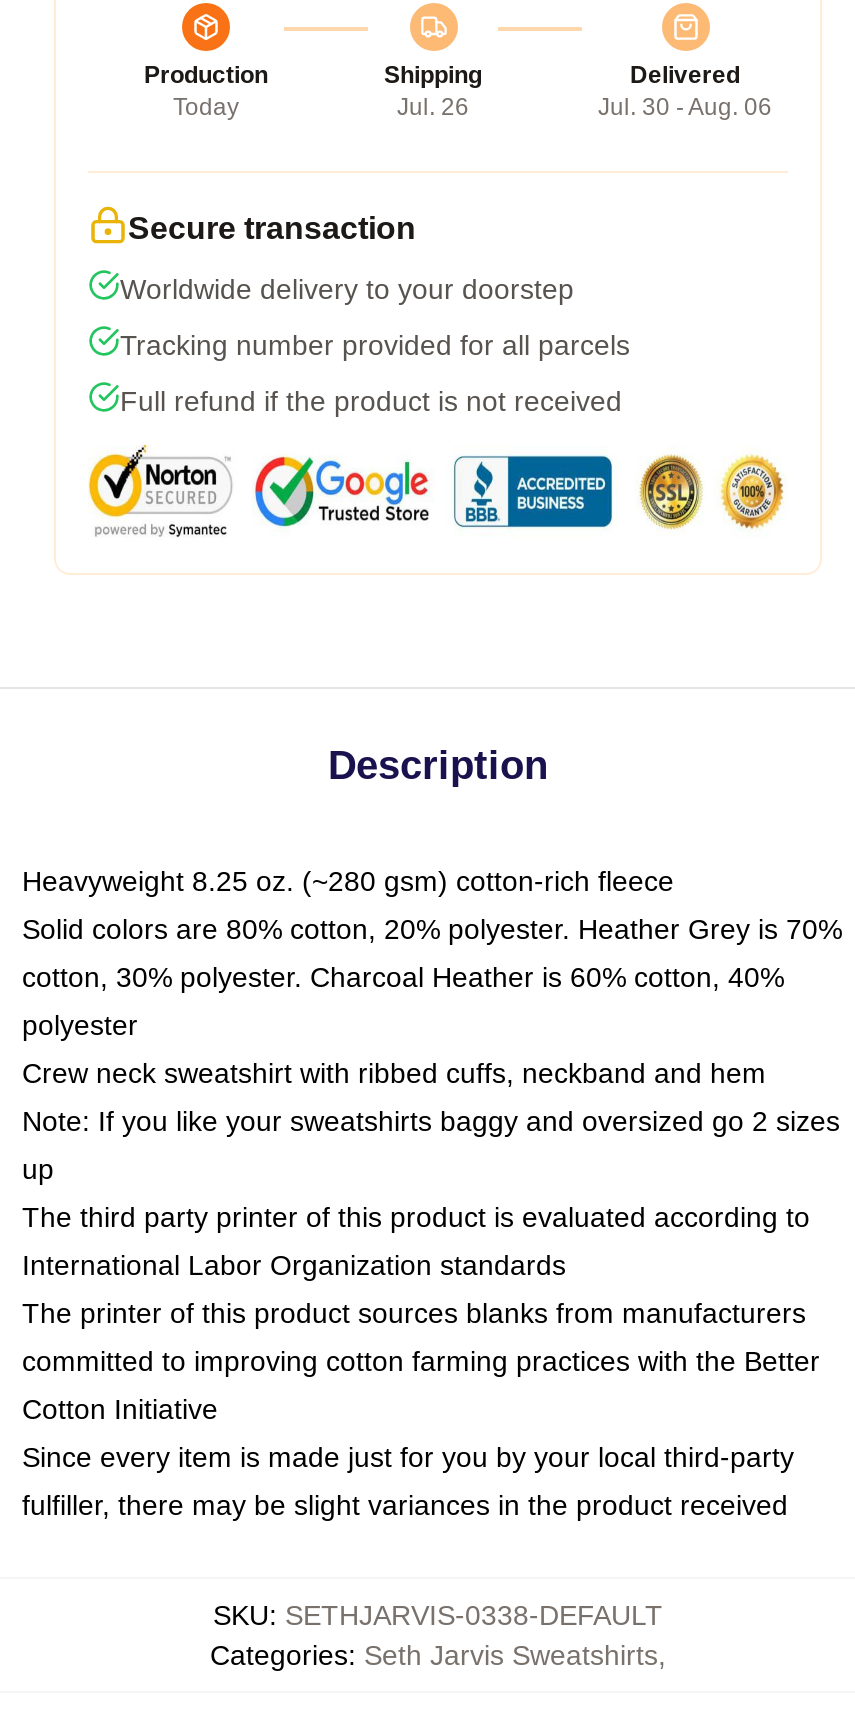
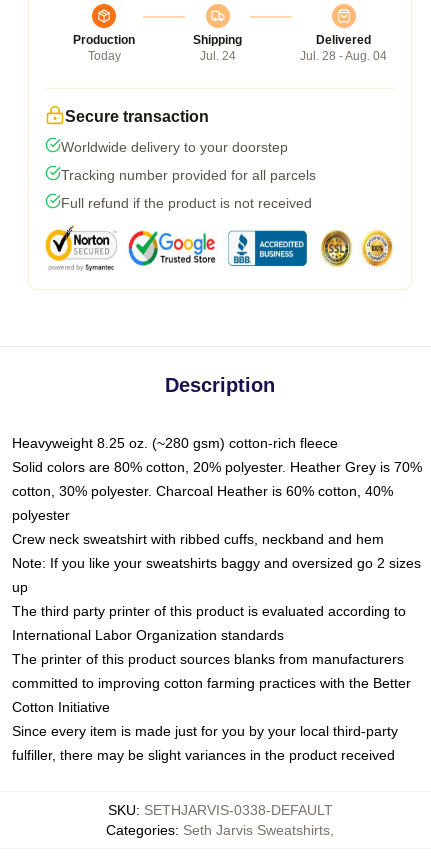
[397,93,469,121] Jul. 26 -> [199,49,235,63] Jul. 24
[598,93,772,121] Jul. 30 - Aug. 06 -> [300,49,387,63] Jul. 28 - Aug. 04

